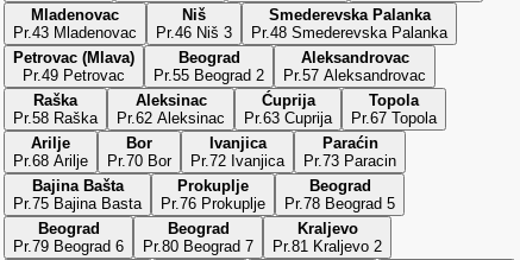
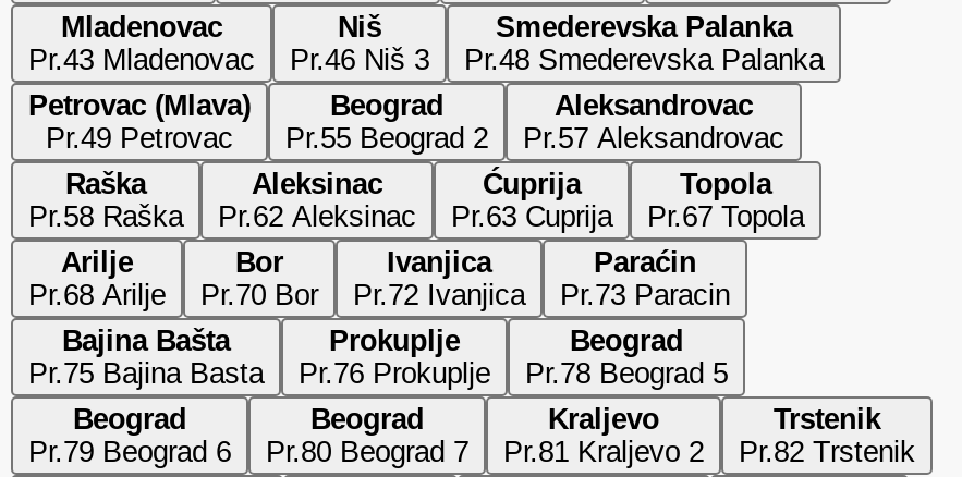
none -> [739,403,915,468] Trstenik | Pr.82 Trstenik

